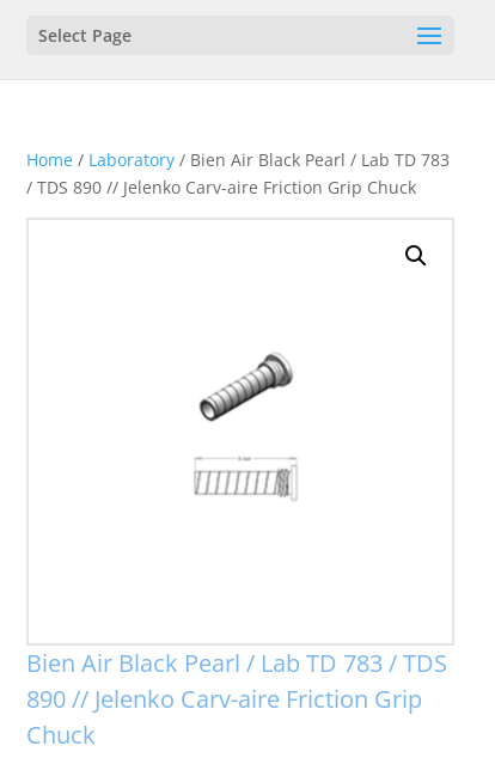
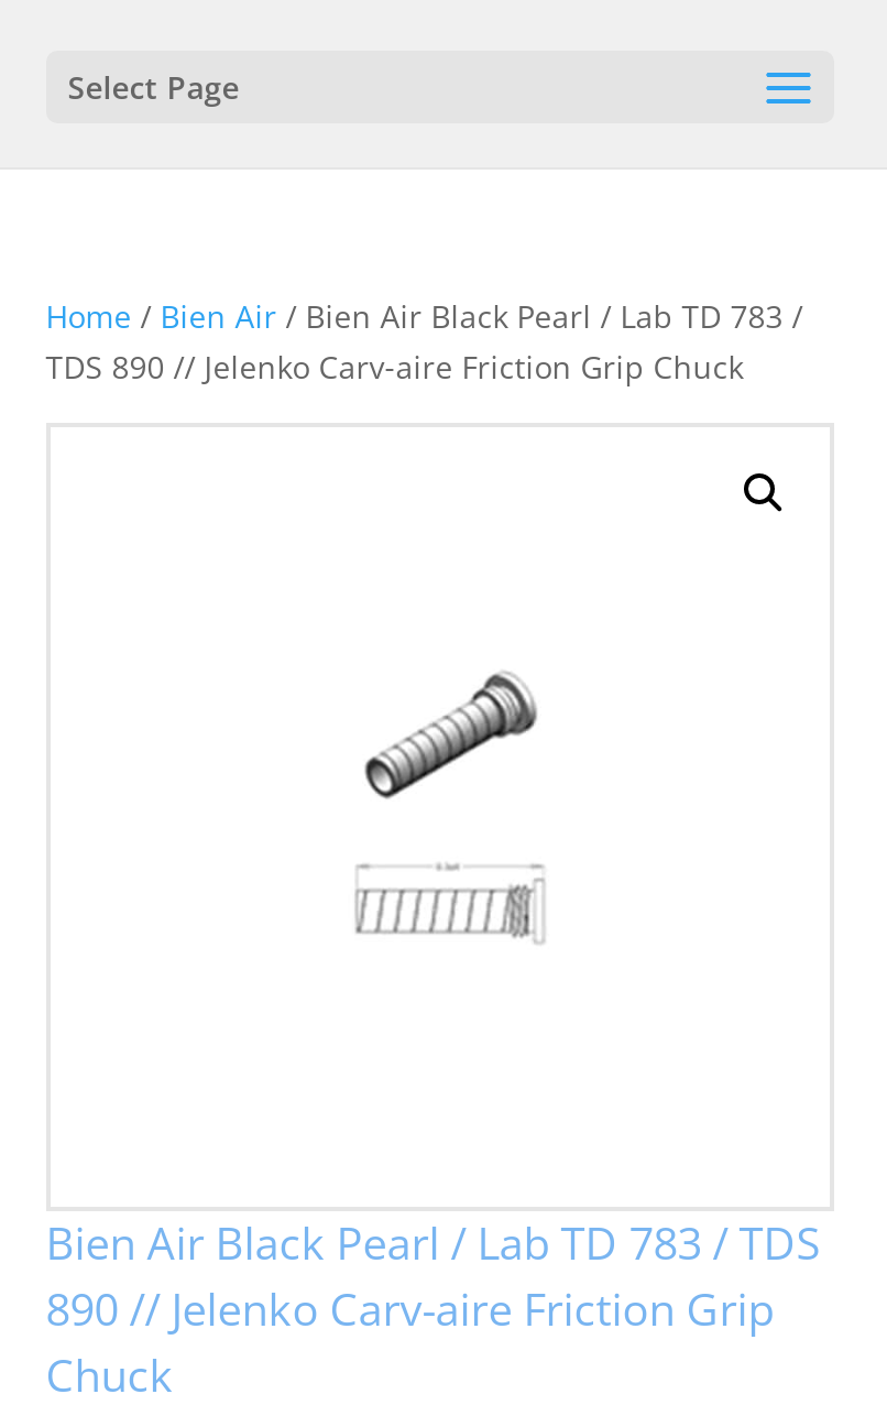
[26,148,449,198] Home / Laboratory / Bien Air Black Pearl / Lab TD 783 | / TDS 890 // Jelenko Carv-aire Friction Grip Chuck -> [46,295,803,388] Home / Bien Air / Bien Air Black Pearl / Lab TD 783 / | TDS 890 // Jelenko Carv-aire Friction Grip Chuck

